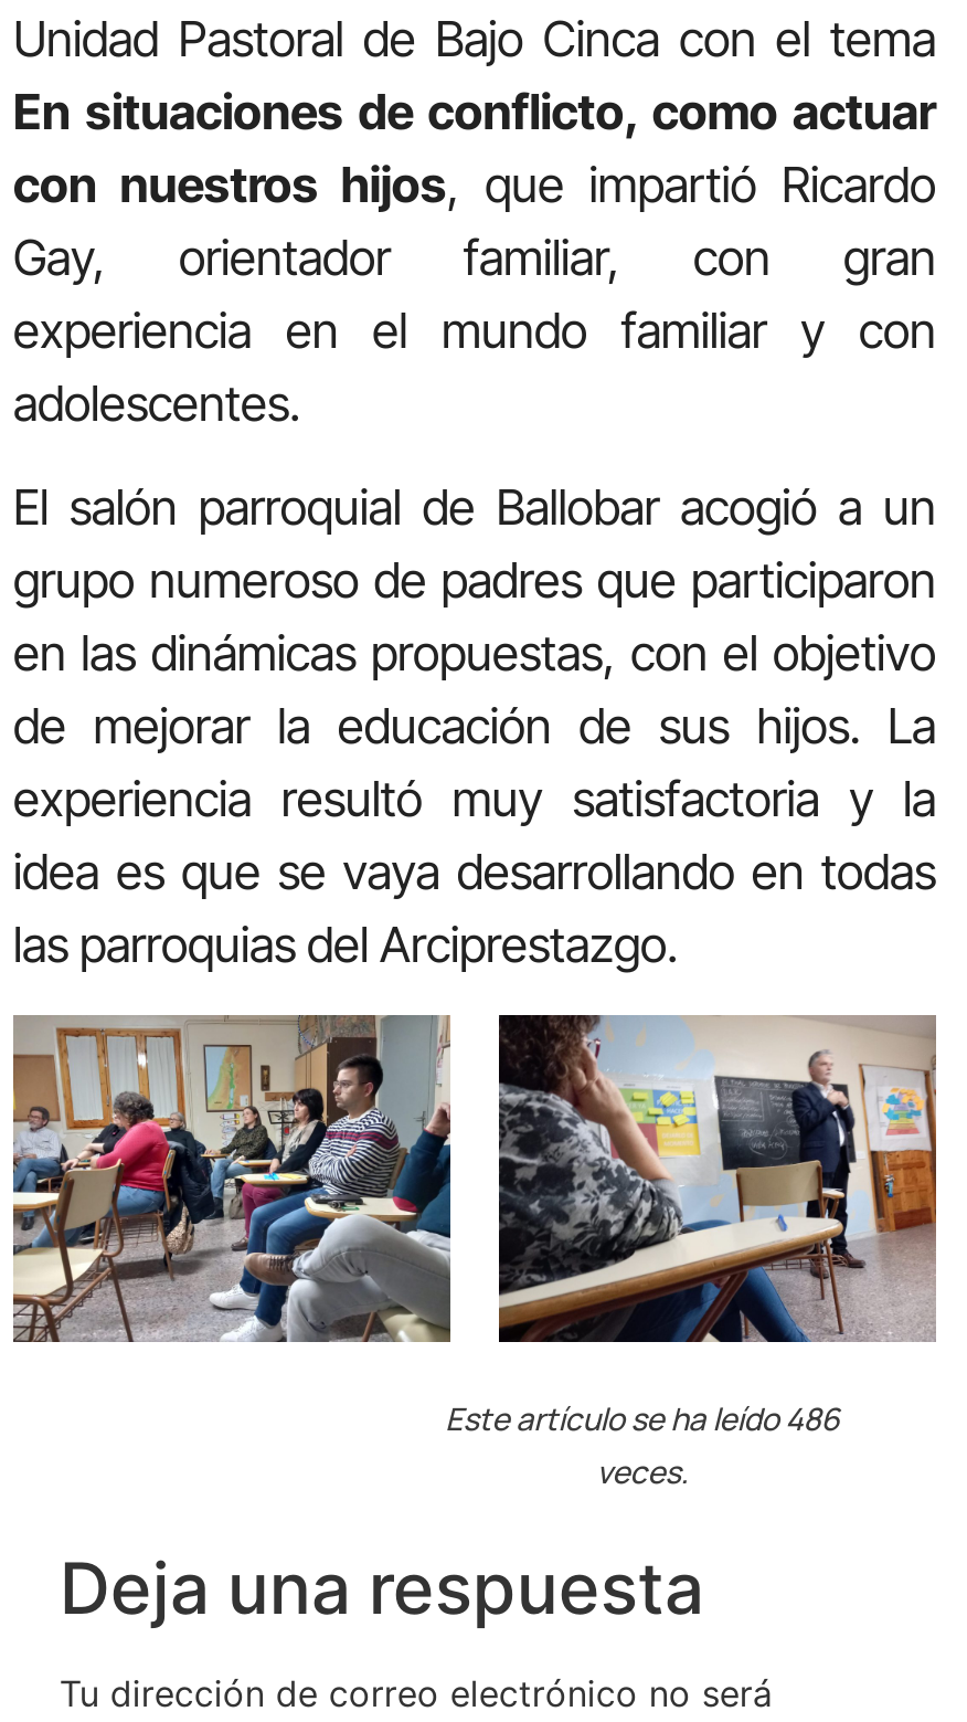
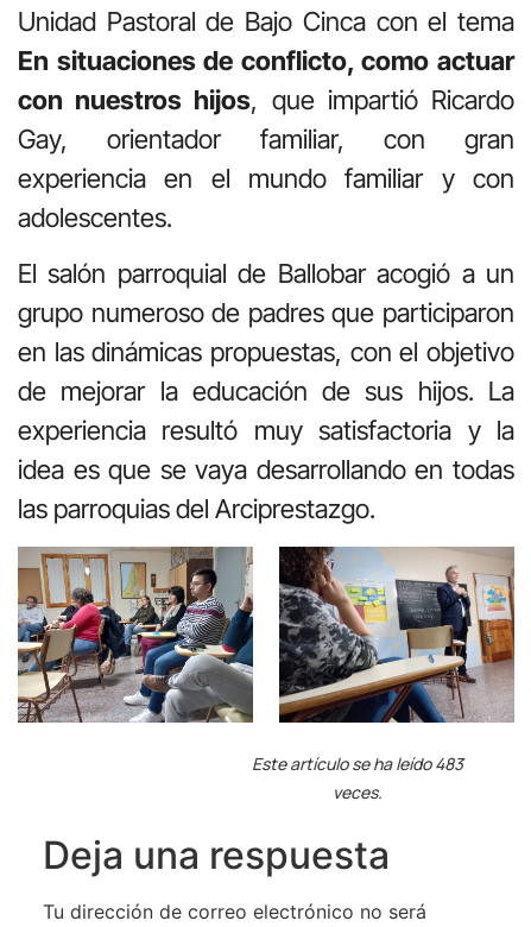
[445,1397,840,1439] Este artículo se ha leído 486 -> [251,752,463,775] Este artículo se ha leído 483

